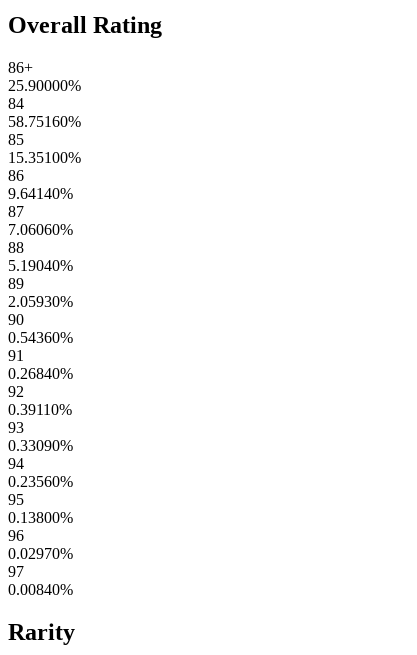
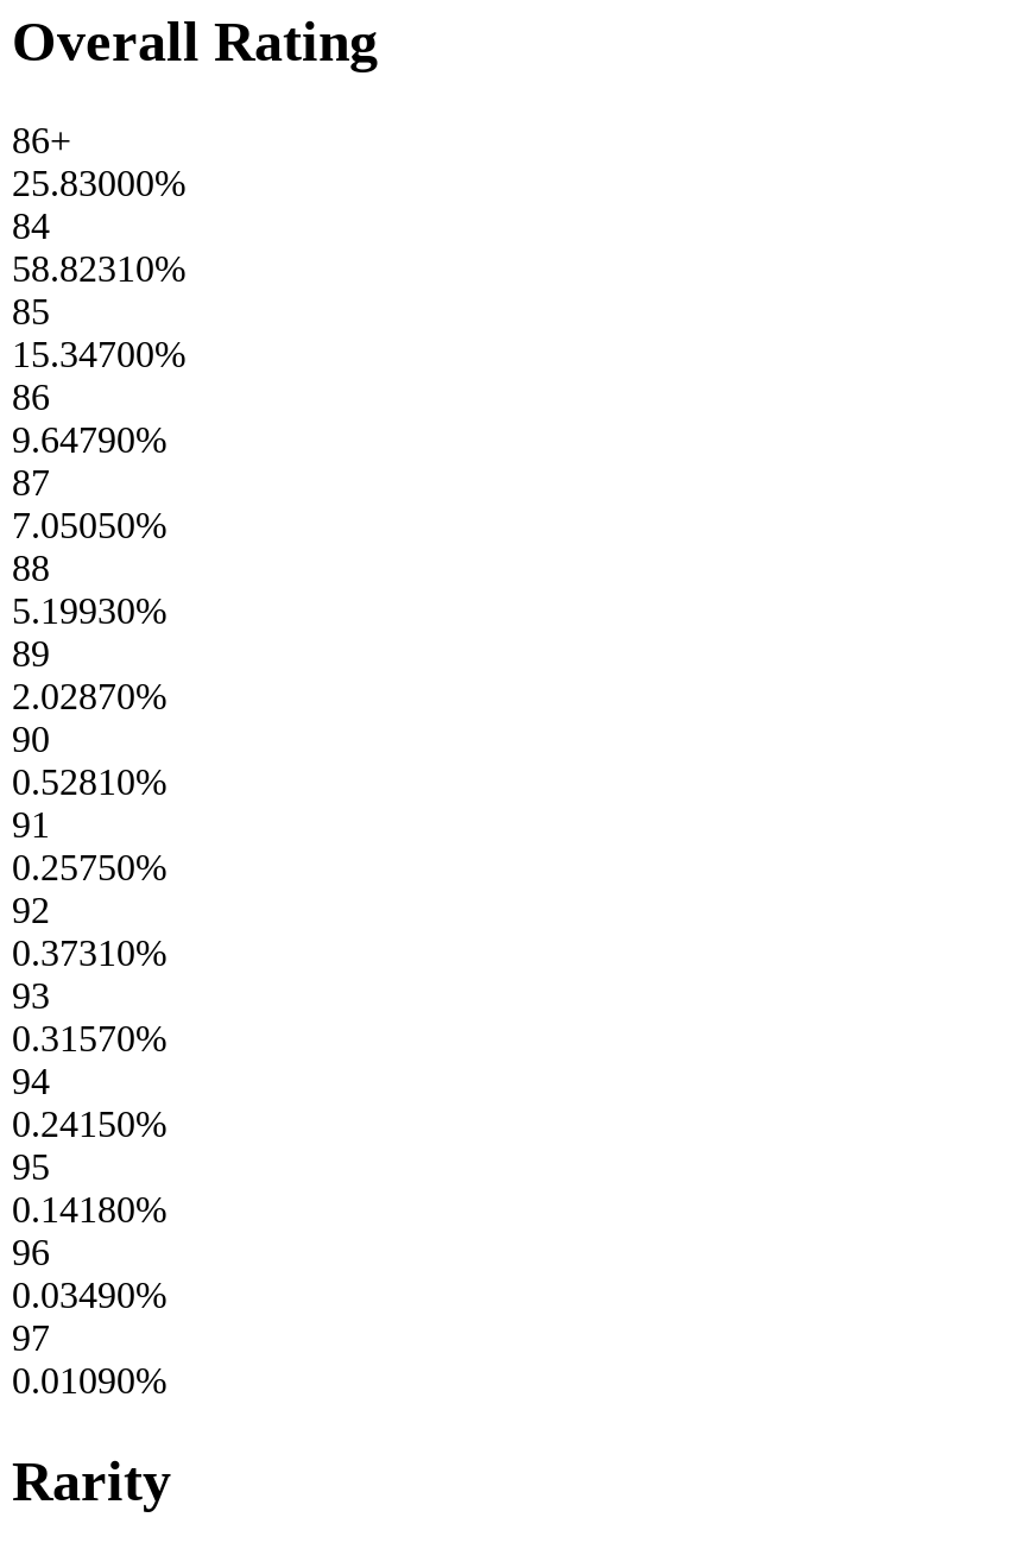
[8,77,81,94] 25.90000% -> [12,164,185,205] 25.83000%
[8,113,81,130] 58.75160% -> [12,250,185,290] 58.82310%
[8,149,81,166] 15.35100% -> [12,335,185,376] 15.34700%
[8,185,73,202] 9.64140% -> [12,421,166,461] 9.64790%
[8,221,73,238] 7.06060% -> [12,507,166,547] 7.05050%
[8,257,73,274] 5.19040% -> [12,592,166,632] 5.19930%
[8,293,73,310] 2.05930% -> [12,678,166,718] 2.02870%
[8,329,73,346] 0.54360% -> [12,763,166,803] 0.52810%
[8,365,73,382] 0.26840% -> [12,849,166,889] 0.25750%
[8,401,72,418] 0.39110% -> [12,934,166,975] 0.37310%
[8,437,73,454] 0.33090% -> [12,1020,166,1060] 0.31570%
[8,473,73,490] 0.23560% -> [12,1105,166,1146] 0.24150%
[8,509,73,526] 0.13800% -> [12,1191,166,1231] 0.14180%
[8,545,73,562] 0.02970% -> [12,1276,166,1317] 0.03490%
[8,581,73,598] 0.00840% -> [12,1362,166,1402] 0.01090%

